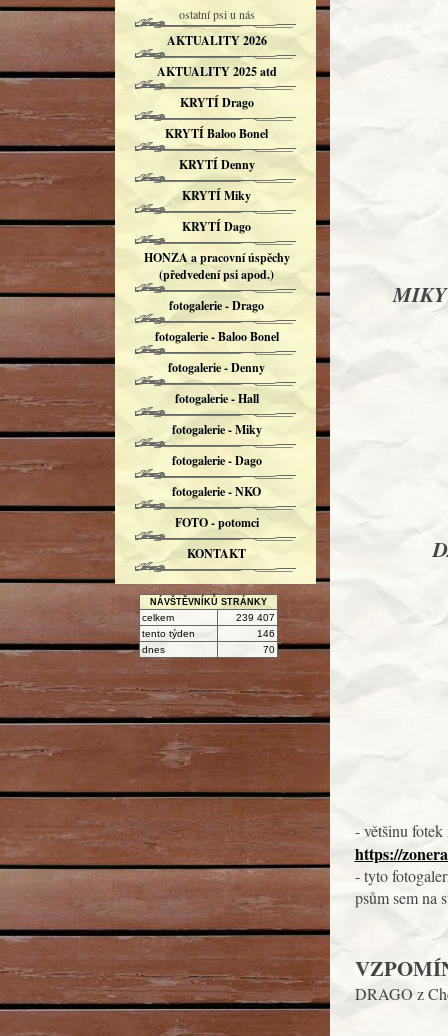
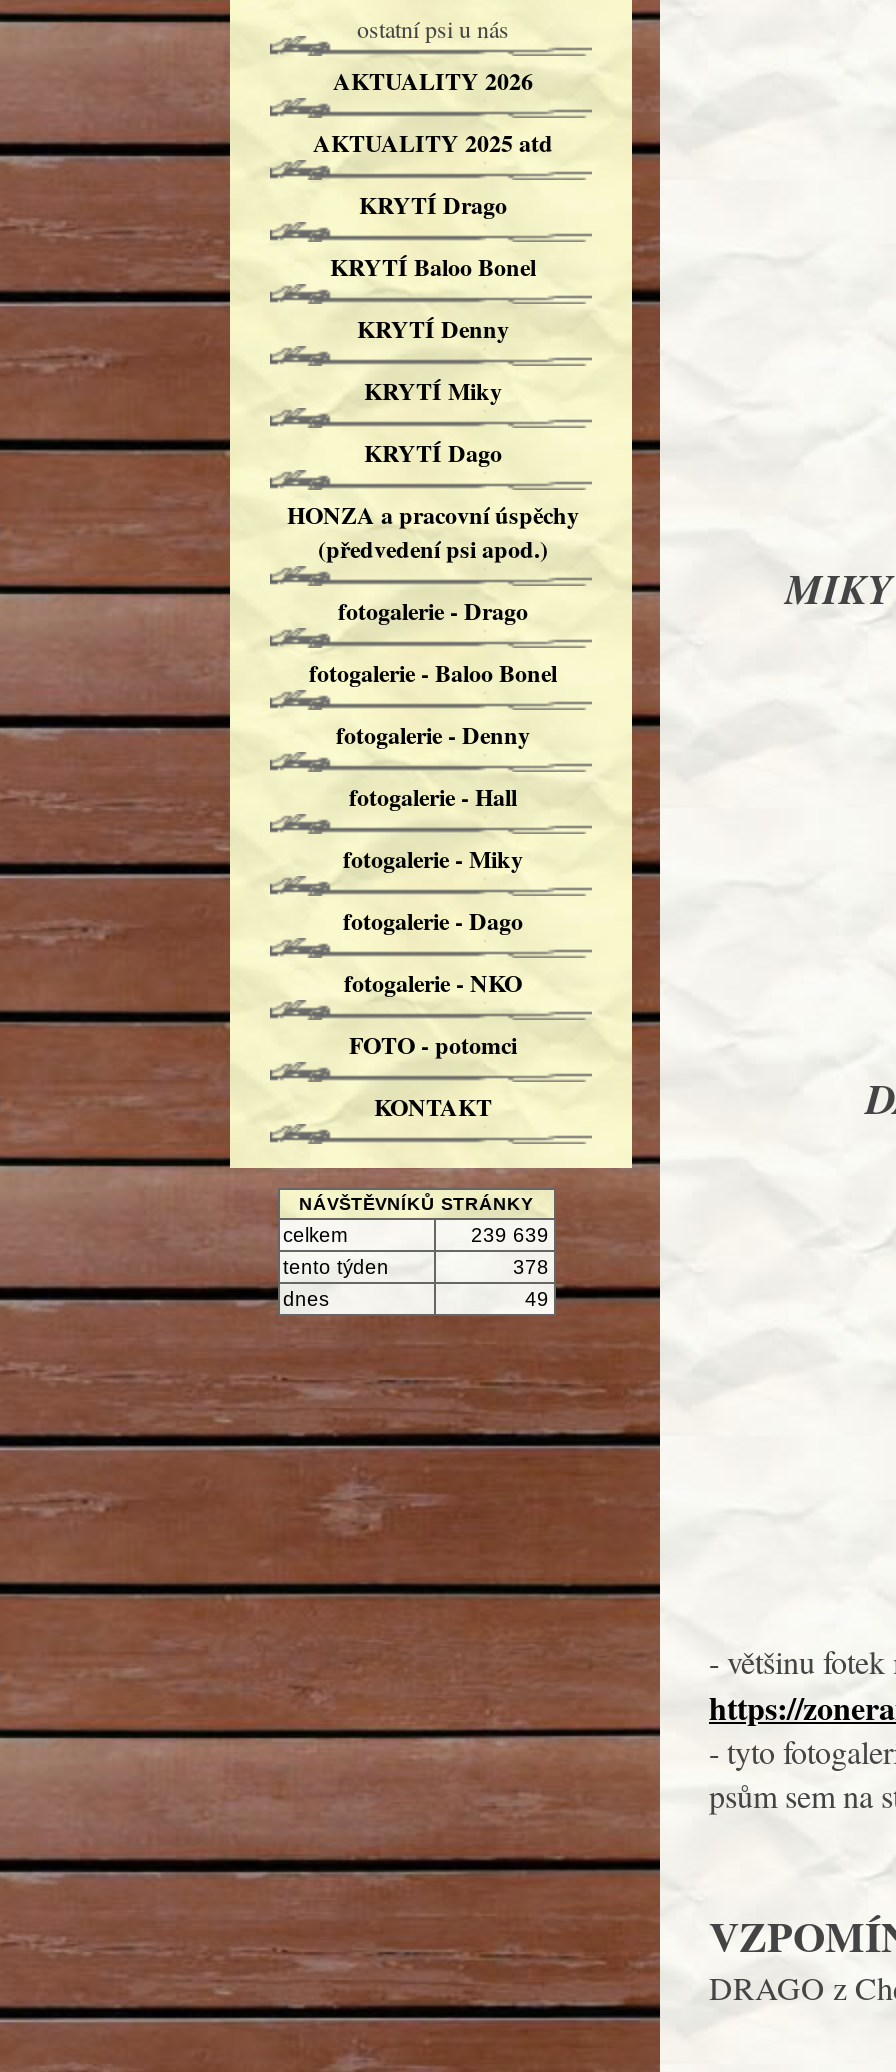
[235,612,274,623] 239 407 -> [471,1224,549,1246] 239 639
[256,628,274,639] 146 -> [513,1256,549,1278] 378
[262,644,274,655] 70 -> [525,1288,549,1310] 49

